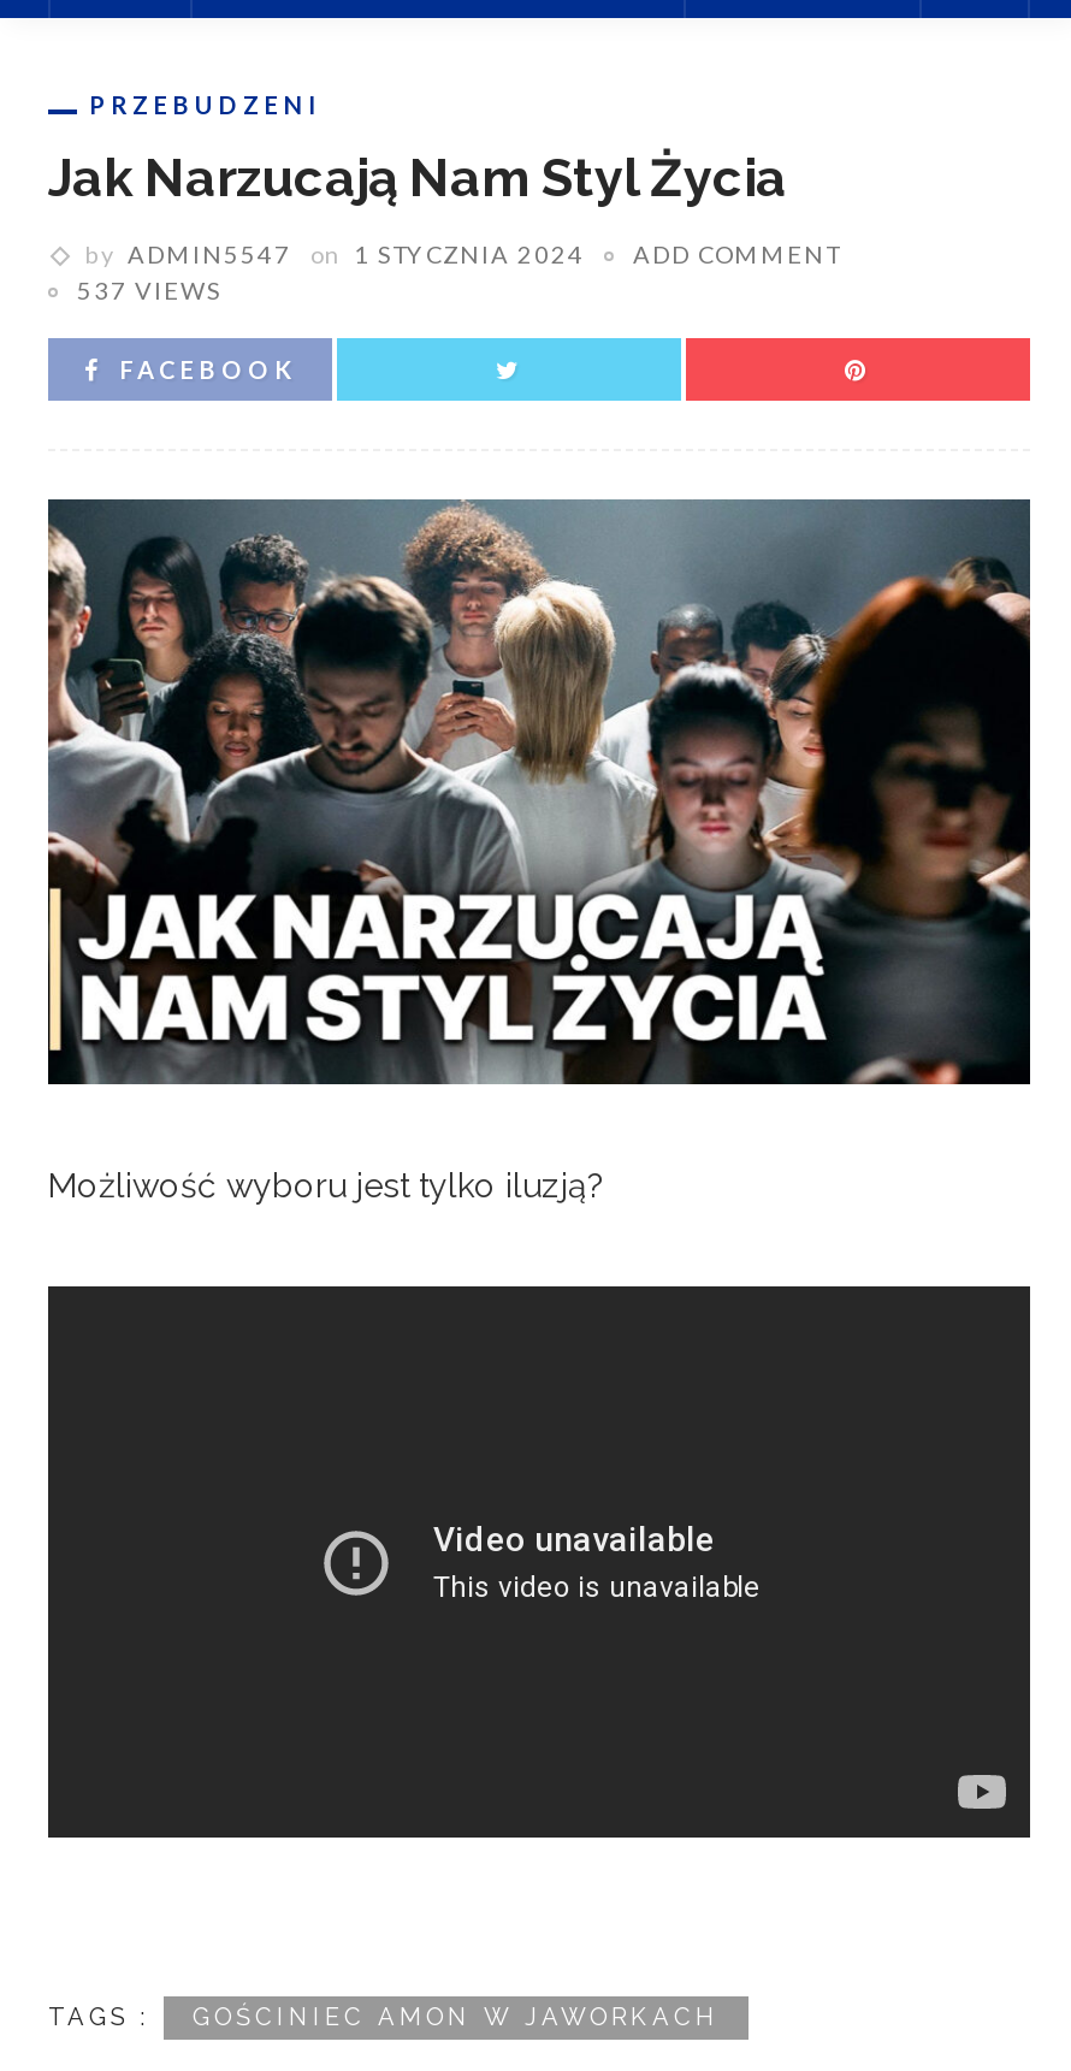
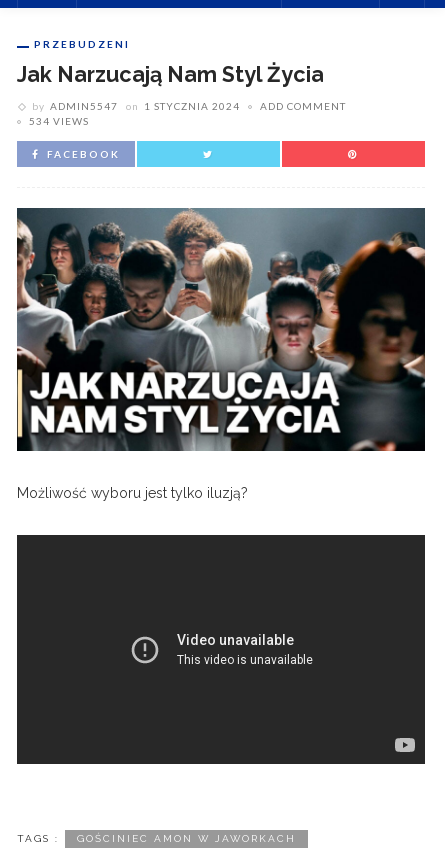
[77,276,221,304] 537 VIEWS -> [29,115,89,127] 534 VIEWS

